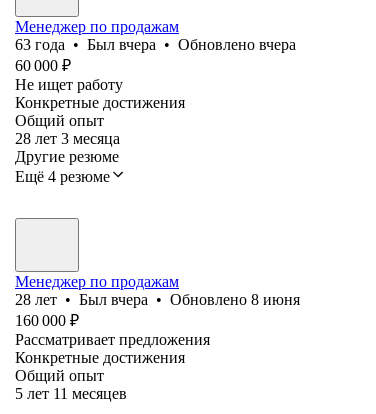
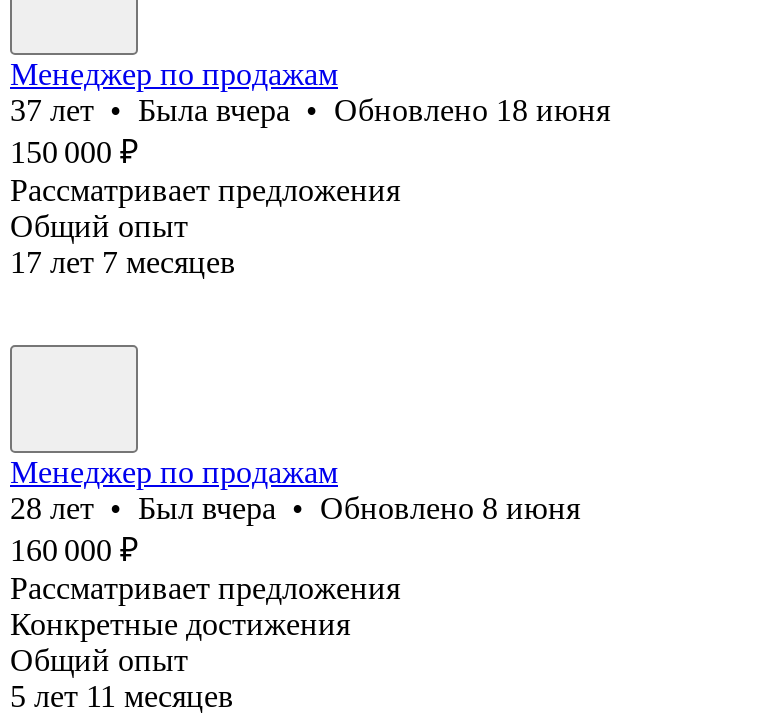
[15,36,296,111] 63 года • Был вчера • Обновлено вчера | 60 000 ₽ | Не ищет работу | Конкретные достижения -> [10,93,610,207] 37 лет • Была вчера • Обновлено 18 июня | 150 000 ₽ | Рассматривает предложения
[15,130,120,185] 28 лет 3 месяца | Другие резюме | Ещё 4 резюме -> [10,245,236,279] 17 лет 7 месяцев

